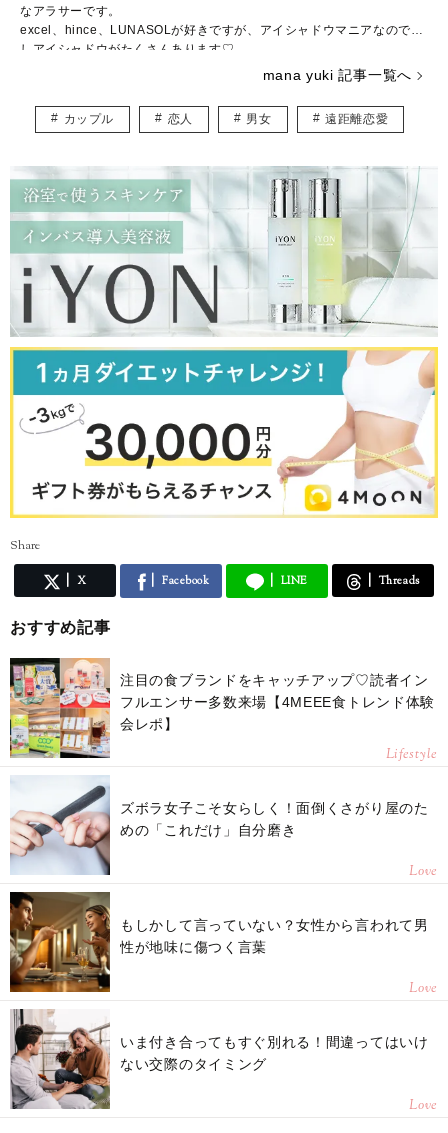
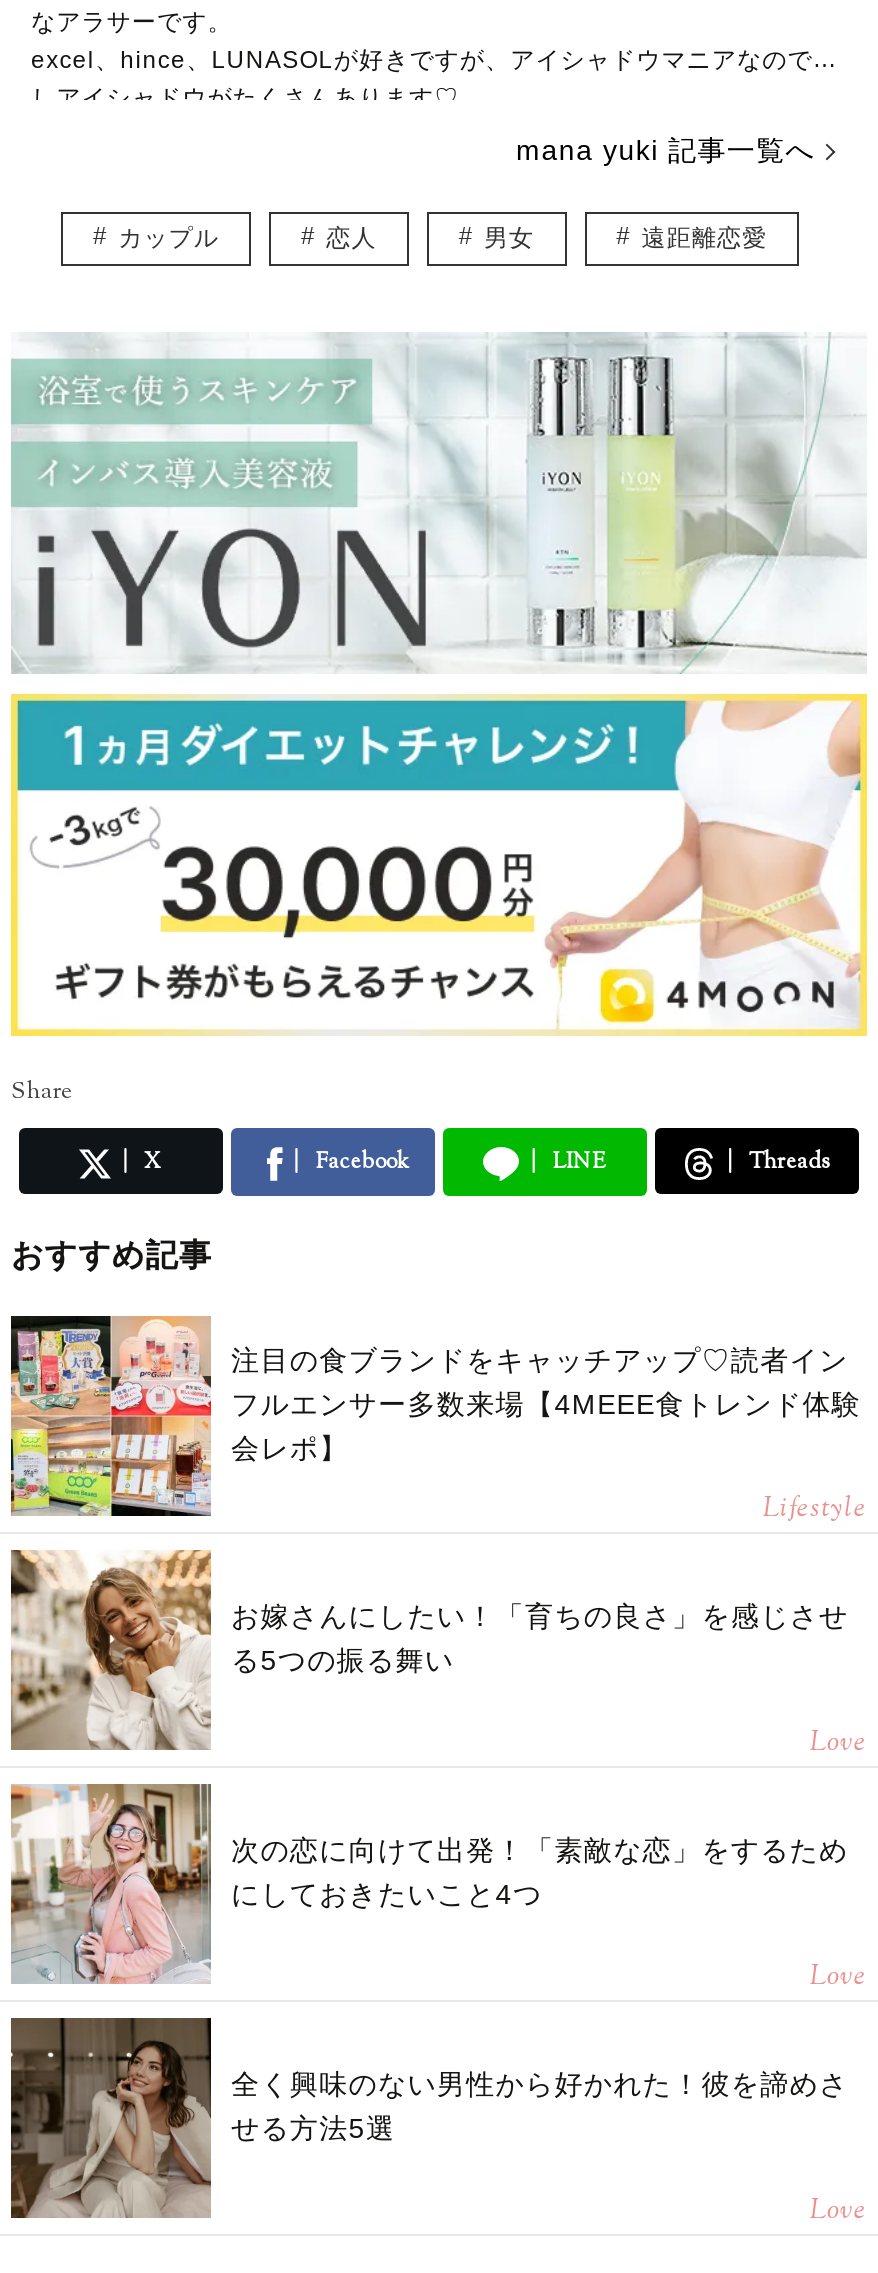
[10,775,429,875] [image] | ズボラ女子こそ女らしく！面倒くさがり屋のた | めの「これだけ」自分磨き -> [9,1548,848,1752] [image] | お嫁さんにしたい！「育ちの良さ」を感じさせ | る5つの振る舞い
[9,891,429,993] [image] | もしかして言っていない？女性から言われて男 | 性が地味に傷つく言葉 -> [9,1784,848,1984] [image] | 次の恋に向けて出発！「素敵な恋」をするため | にしておきたいこと4つ
[10,1009,429,1109] [image] | いま付き合ってもすぐ別れる！間違ってはいけ | ない交際のタイミング -> [9,2016,848,2218] [image] | 全く興味のない男性から好かれた！彼を諦めさ | せる方法5選

